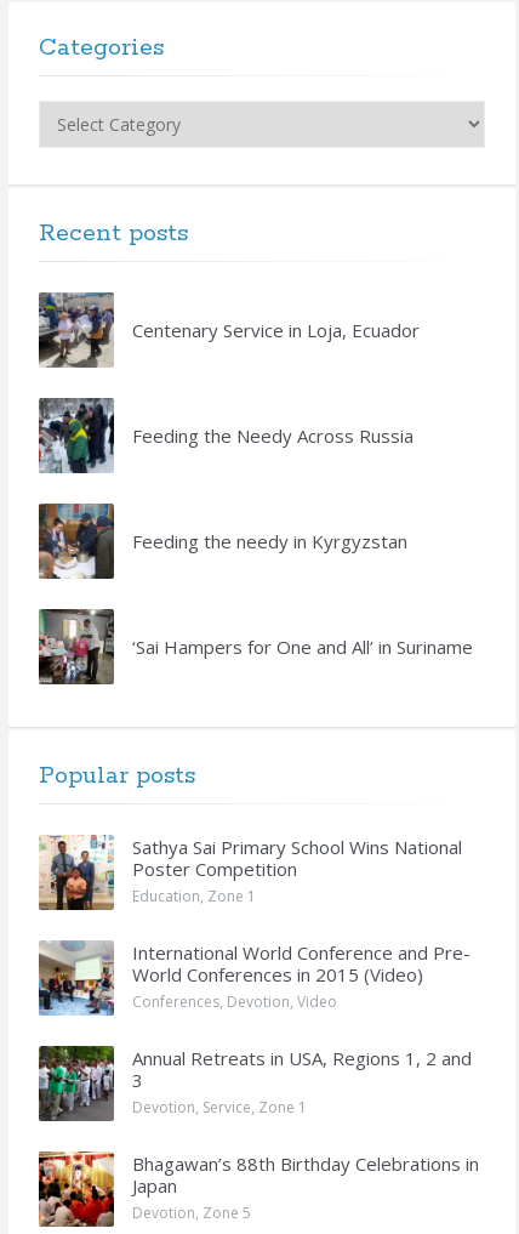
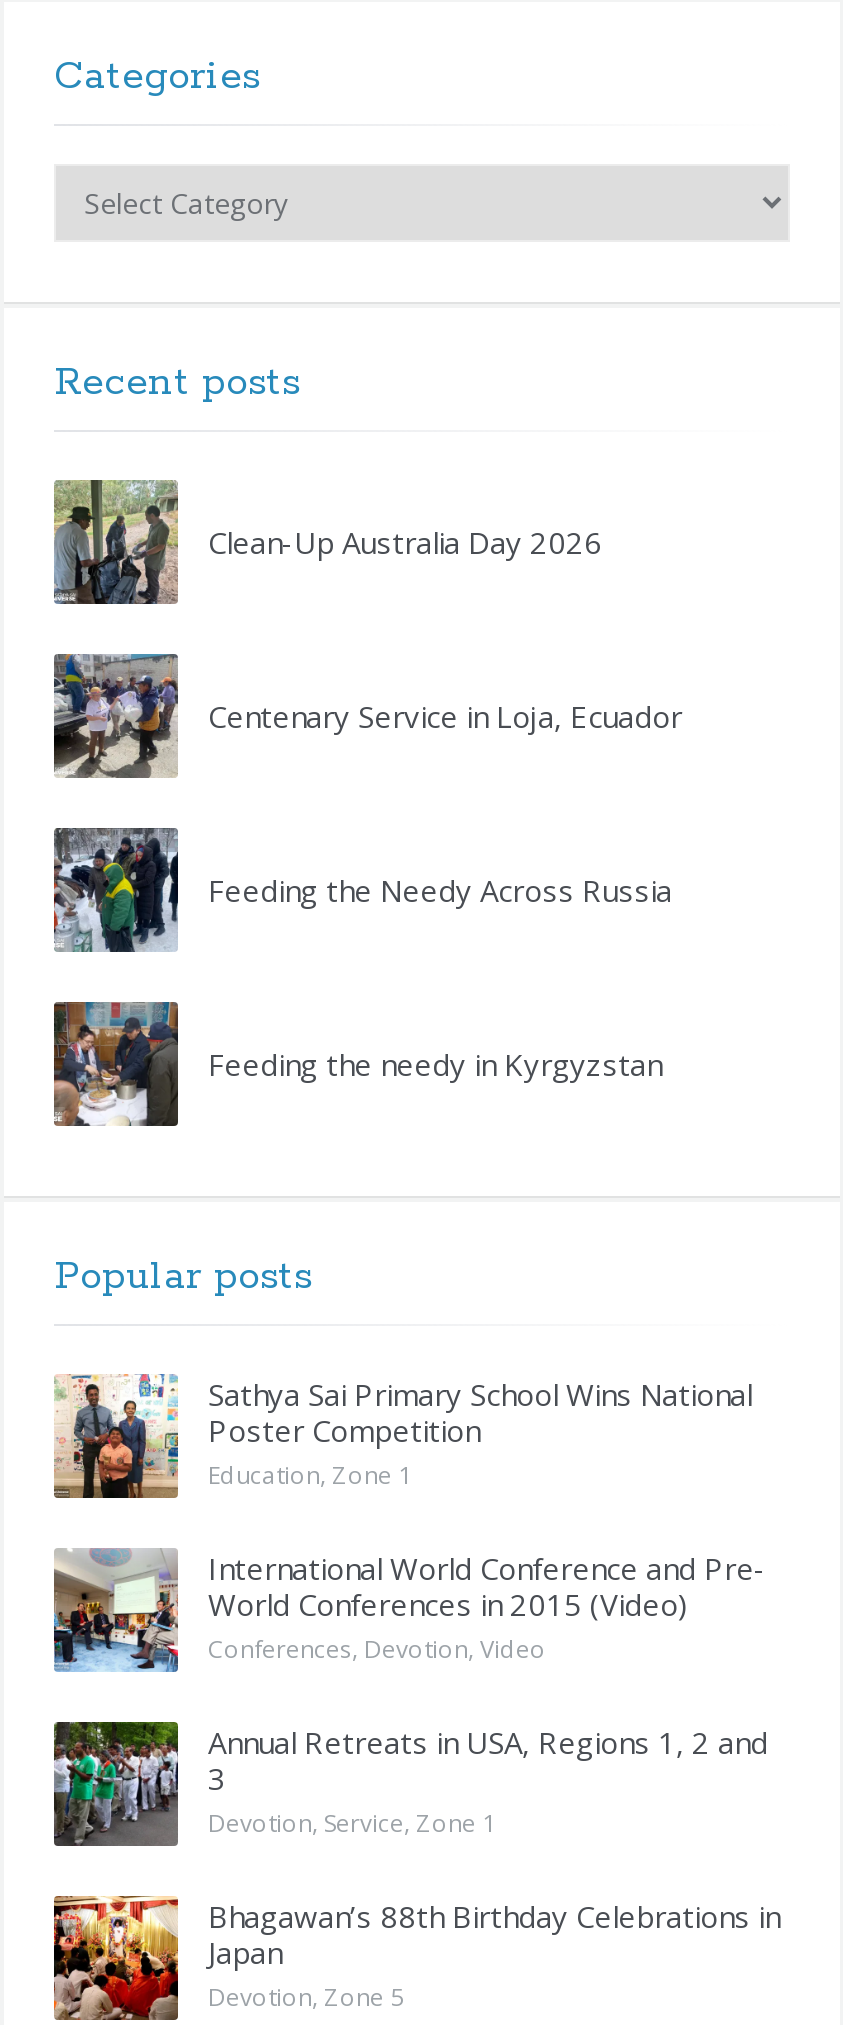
none -> [54,479,602,605] [image] | Clean-Up Australia Day 2026
moved [36,290,420,553] -> [50,651,682,1084]: [image] | Centenary Service in Loja, Ecuador | Feeding the Needy Across Russia | Feeding the needy in Kyrgyzstan
[38,608,473,686] [image] | ‘Sai Hampers for One and All’ in Suriname -> none

